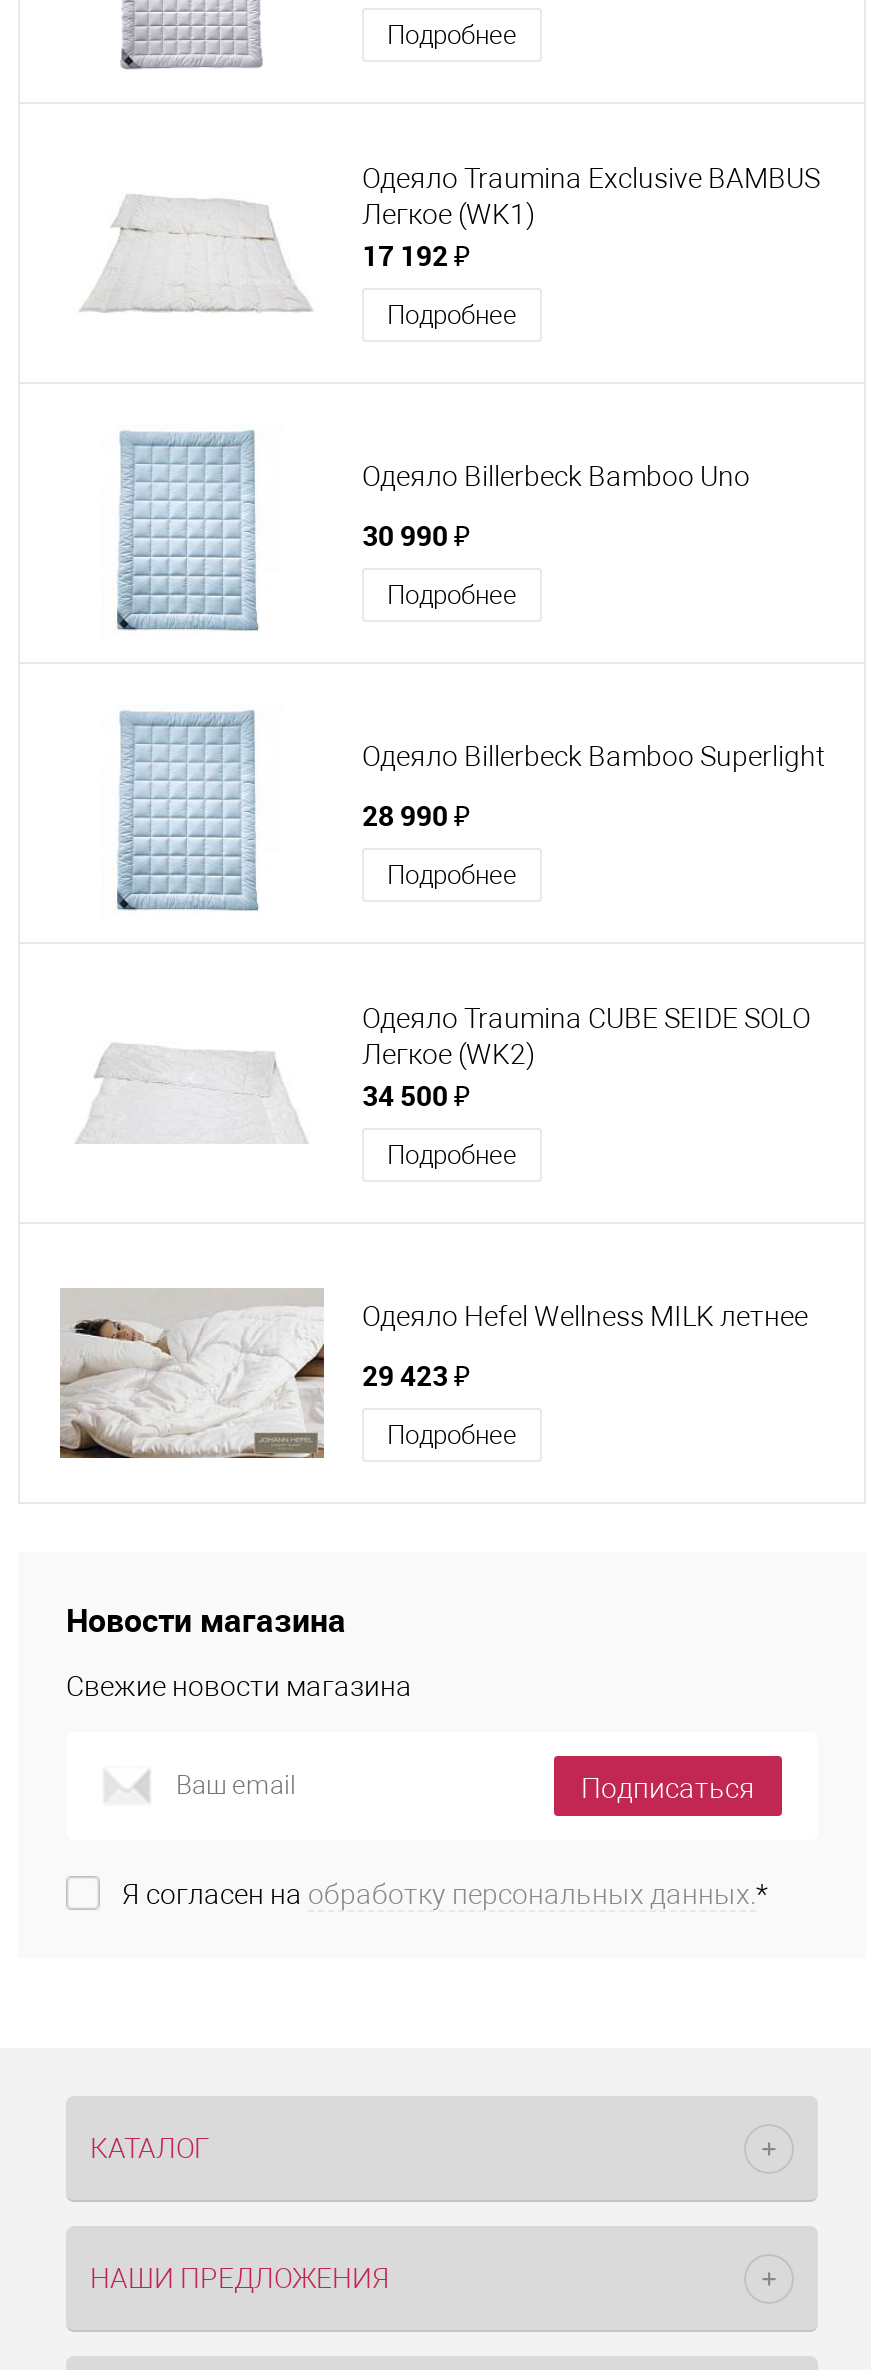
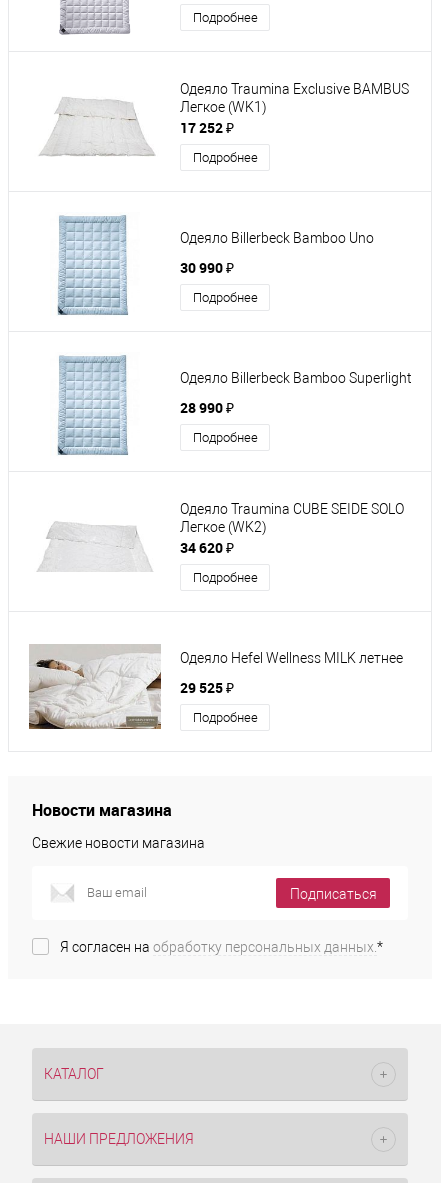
[362,236,470,274] 17 192 ₽ -> [180,118,234,137] 17 252 ₽
[362,1076,470,1114] 34 500 ₽ -> [180,538,234,557] 34 620 ₽
[362,1356,470,1394] 29 423 ₽ -> [180,678,234,697] 29 525 ₽

